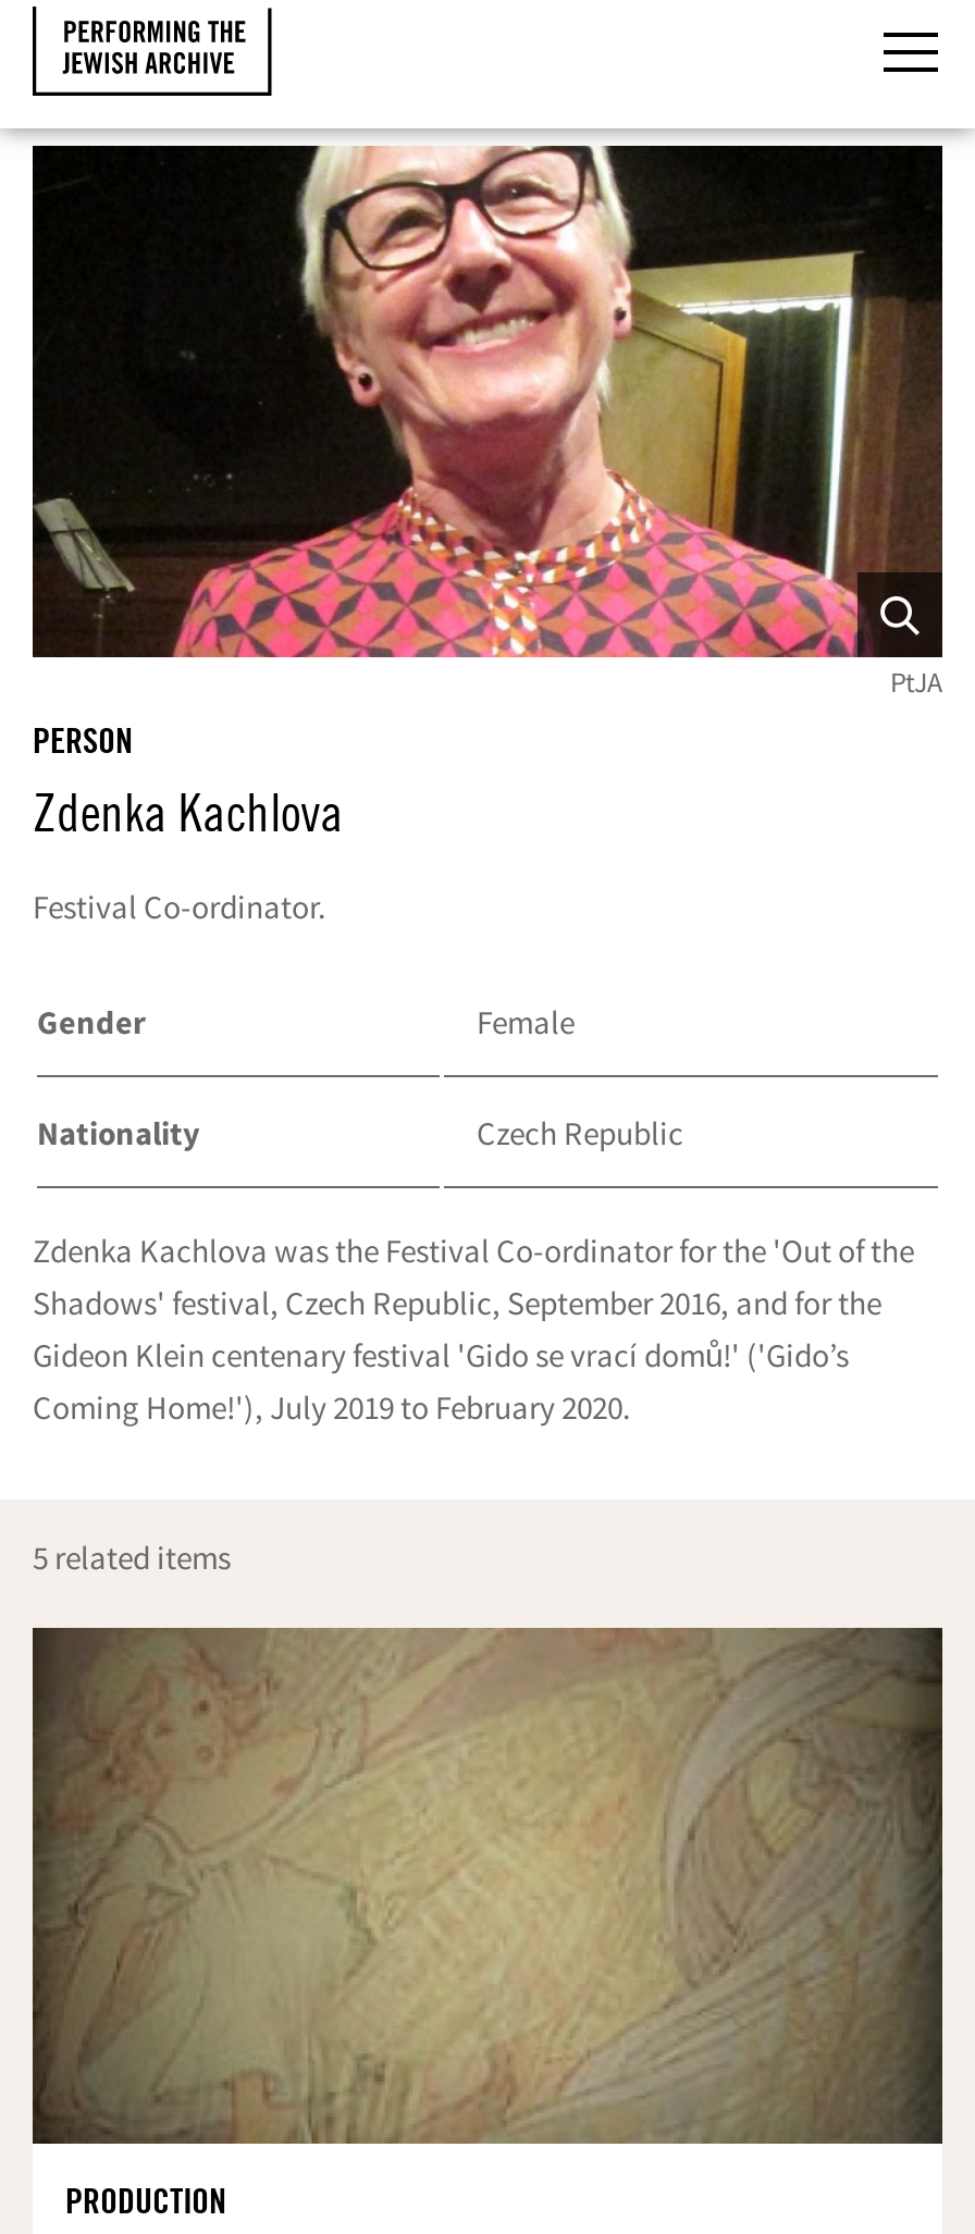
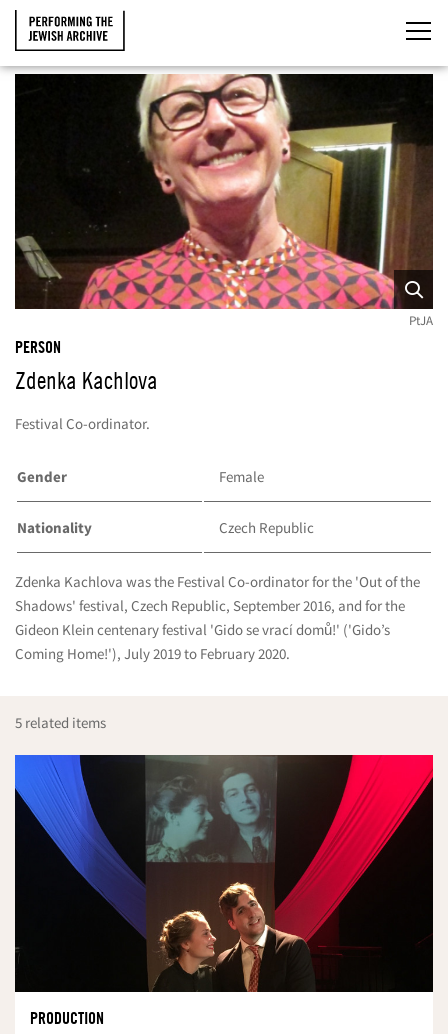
[30,1626,945,2146] [image] -> [14,754,434,993] [image]

